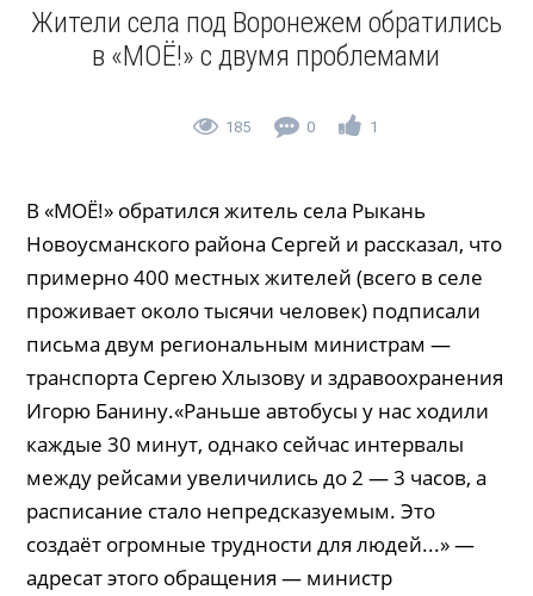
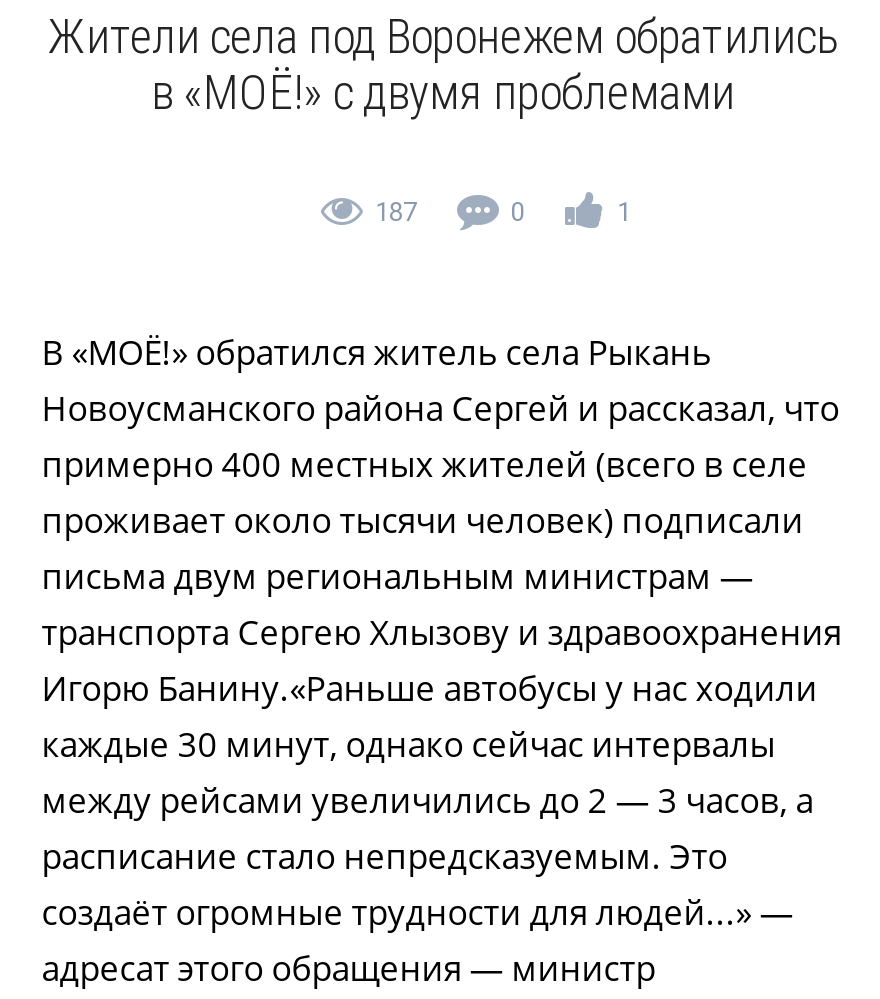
[225,118,250,136] 185 -> [375,197,417,227] 187

